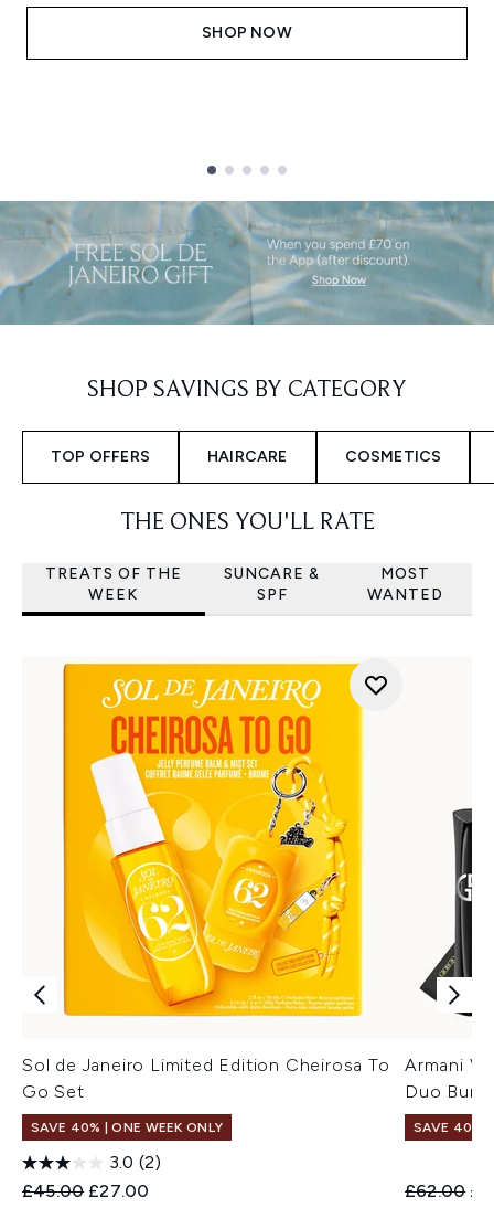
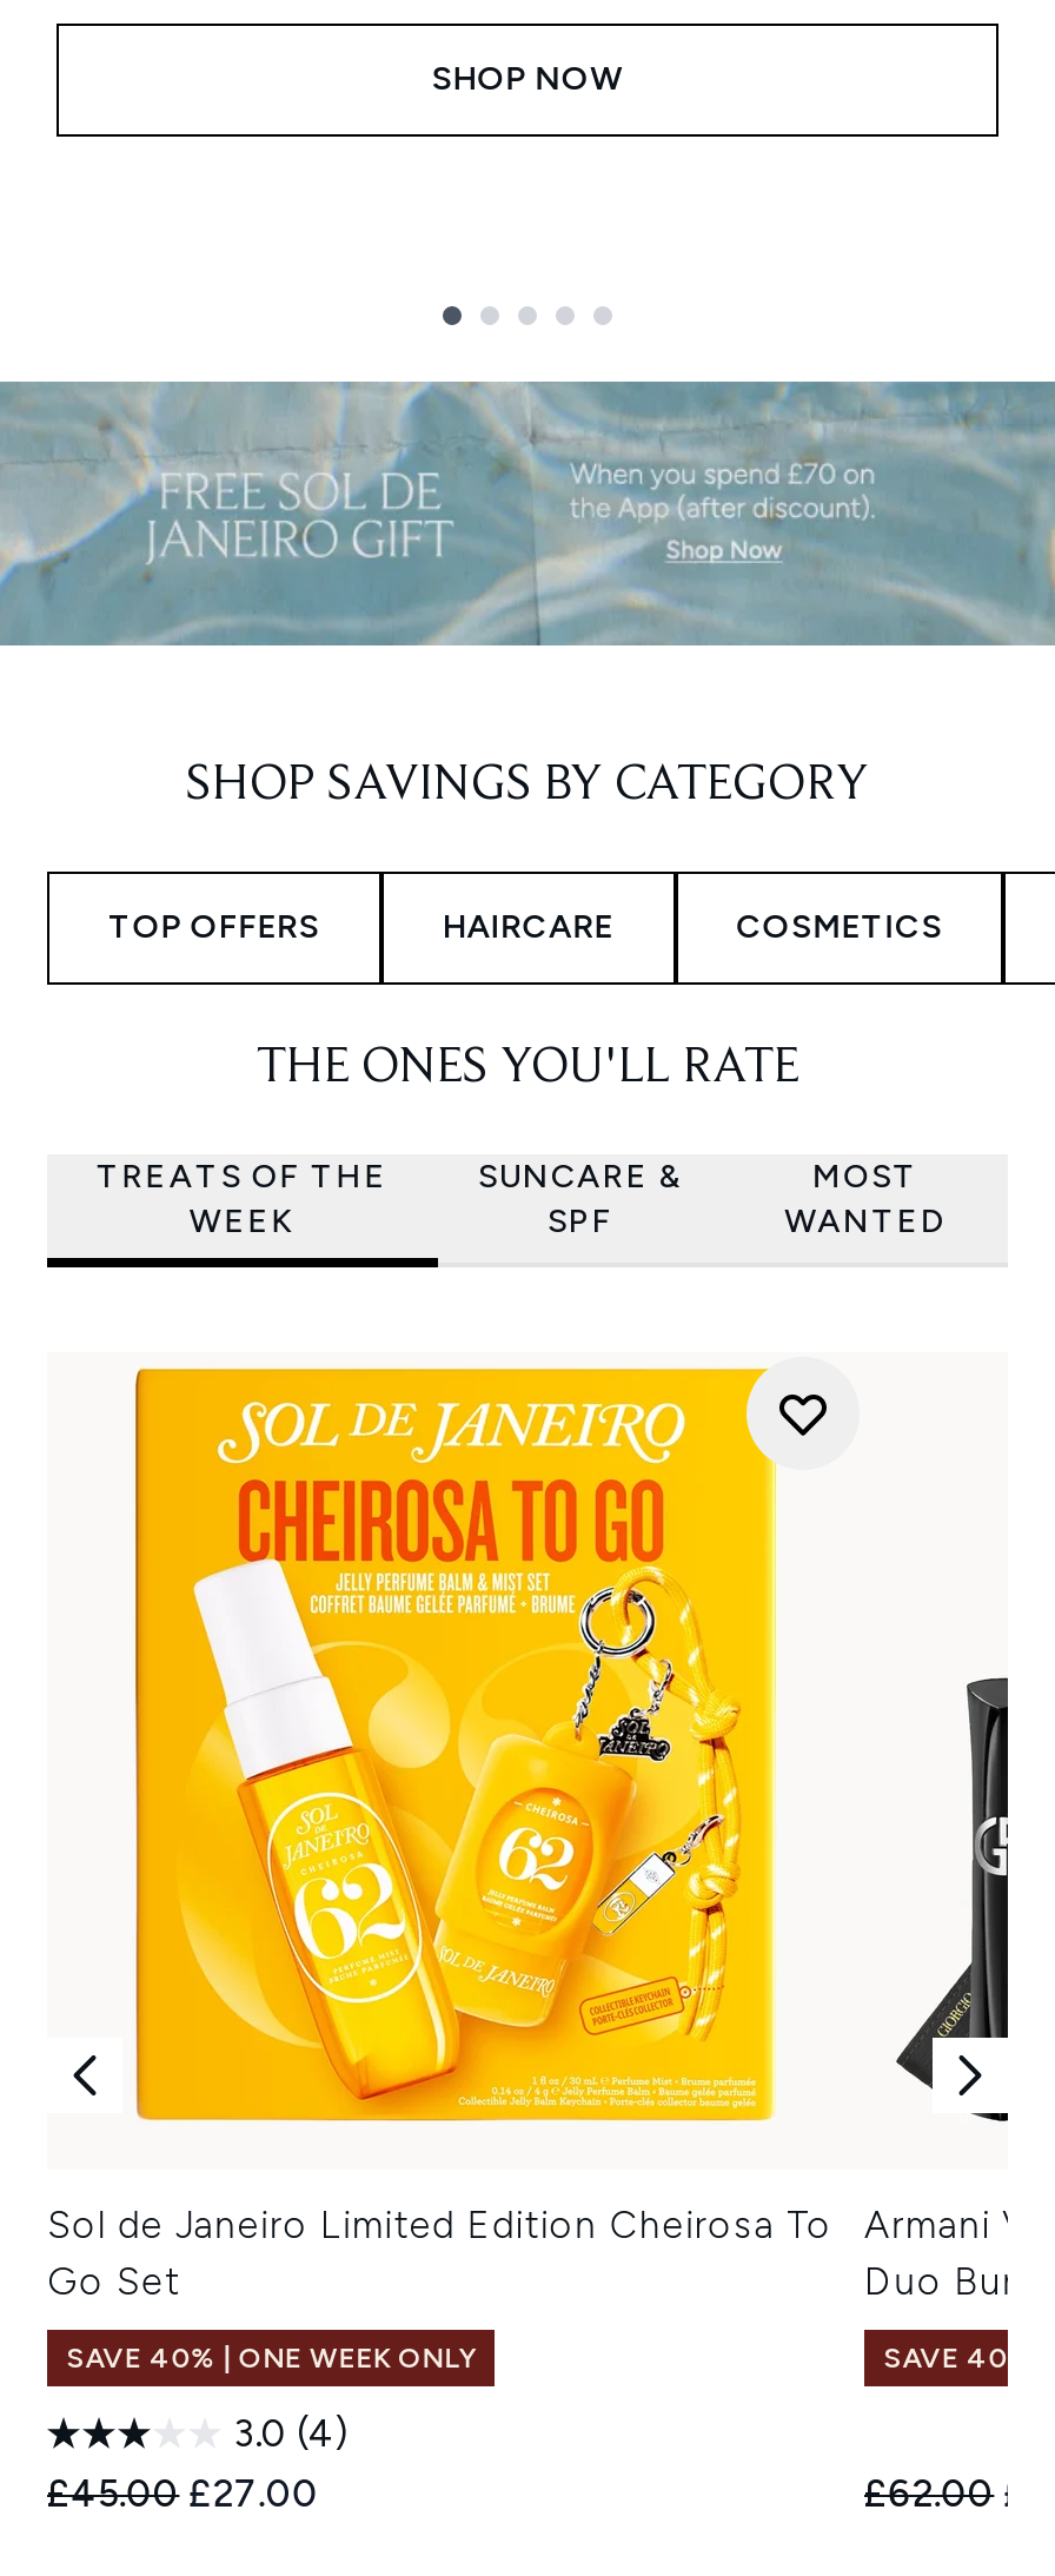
[109,1152,161,1173] 3.0 (2) -> [233,2410,349,2455] 3.0 (4)

